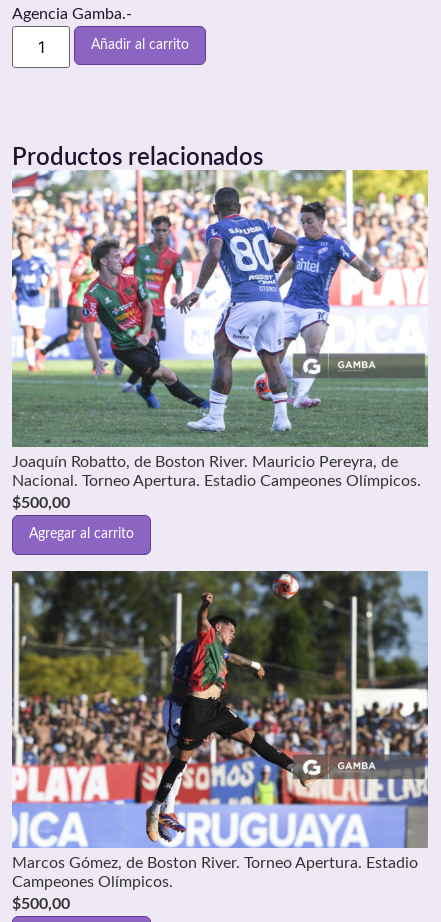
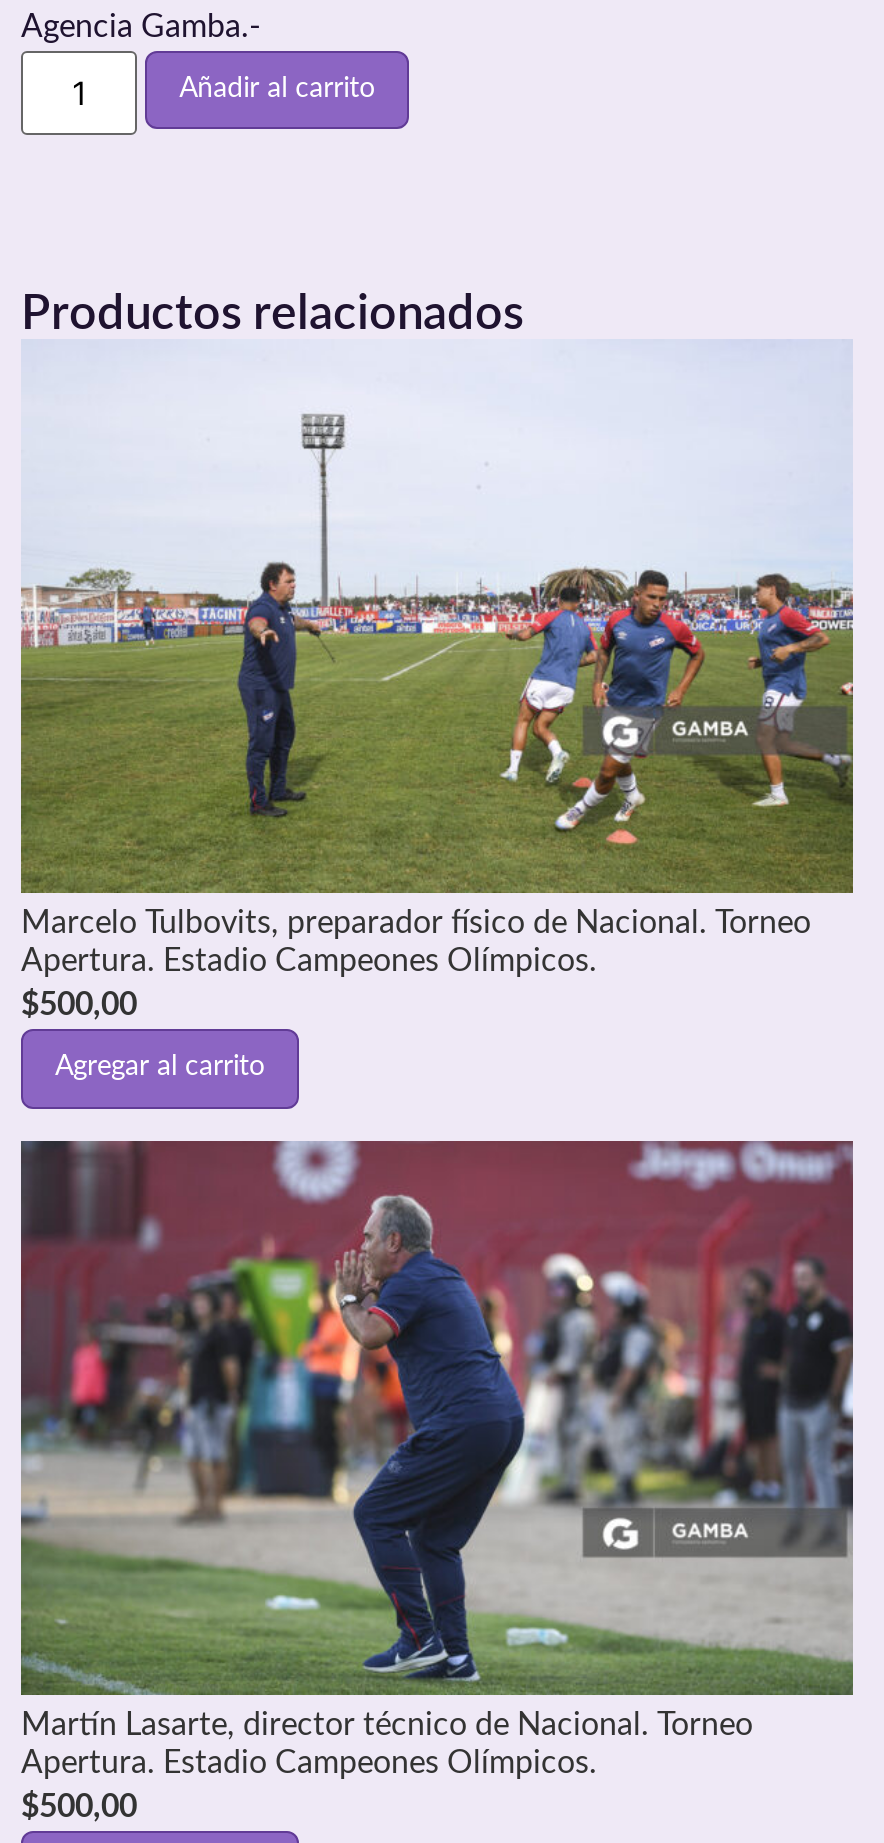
[11,169,429,489] [image] | Joaquín Robatto, de Boston River. Mauricio Pereyra, de | Nacional. Torneo Apertura. Estadio Campeones Olímpicos. -> [19,339,855,977] [image] | Marcelo Tulbovits, preparador físico de Nacional. Torneo | Apertura. Estadio Campeones Olímpicos.
[12,570,429,890] [image] | Marcos Gómez, de Boston River. Torneo Apertura. Estadio | Campeones Olímpicos. -> [19,1139,855,1779] [image] | Martín Lasarte, director técnico de Nacional. Torneo | Apertura. Estadio Campeones Olímpicos.

